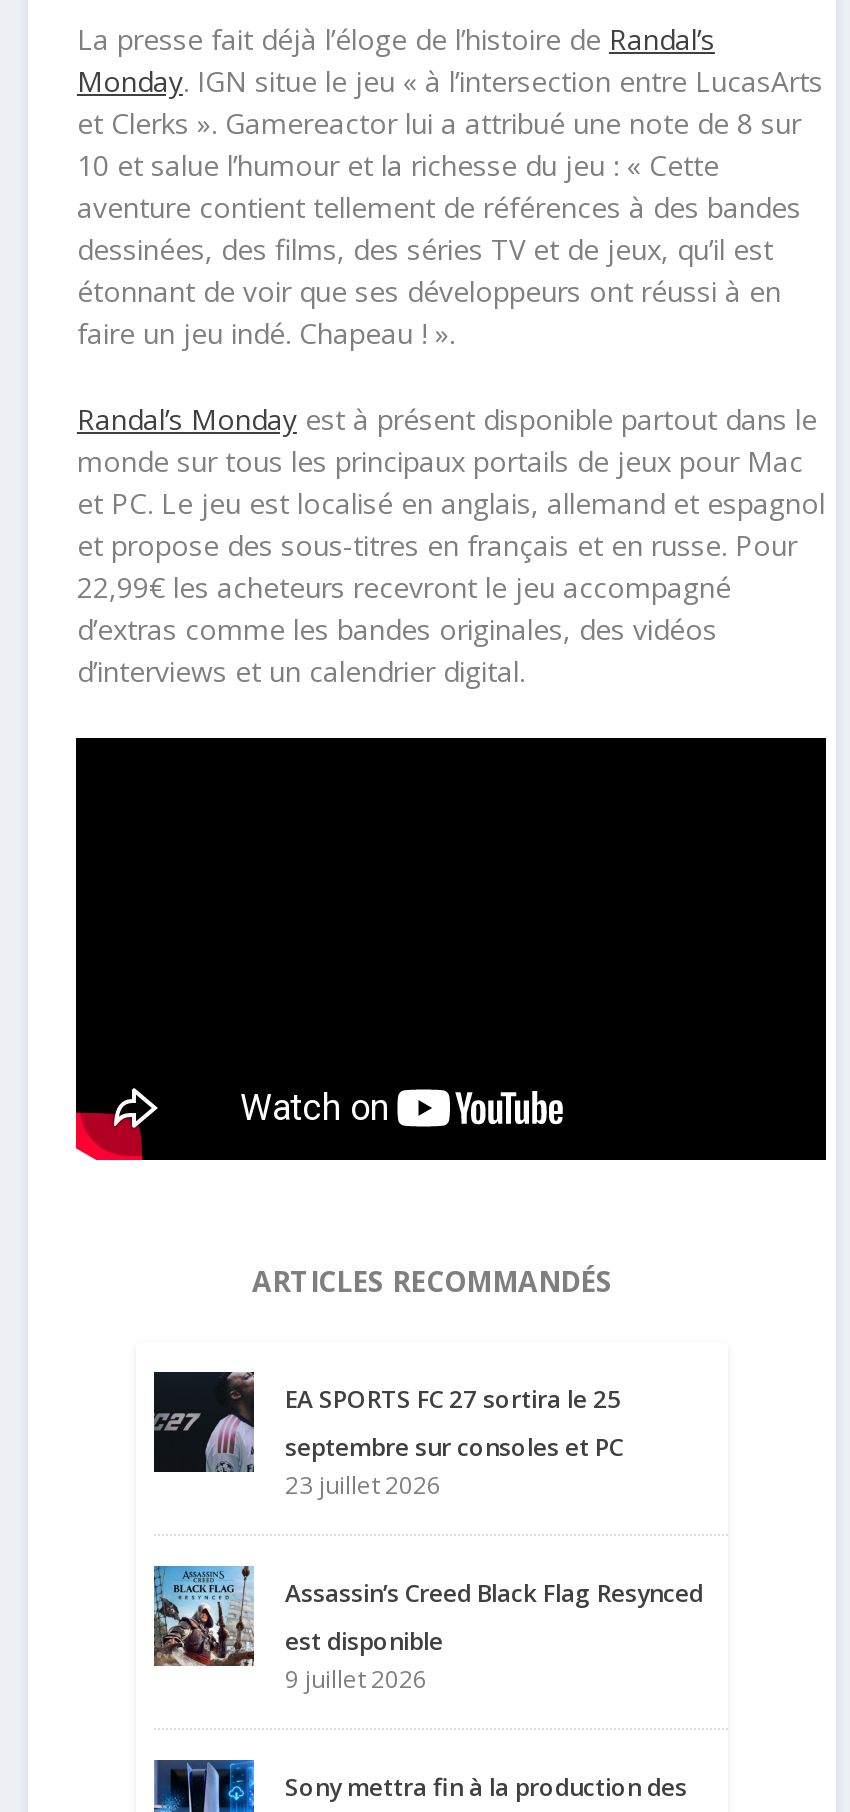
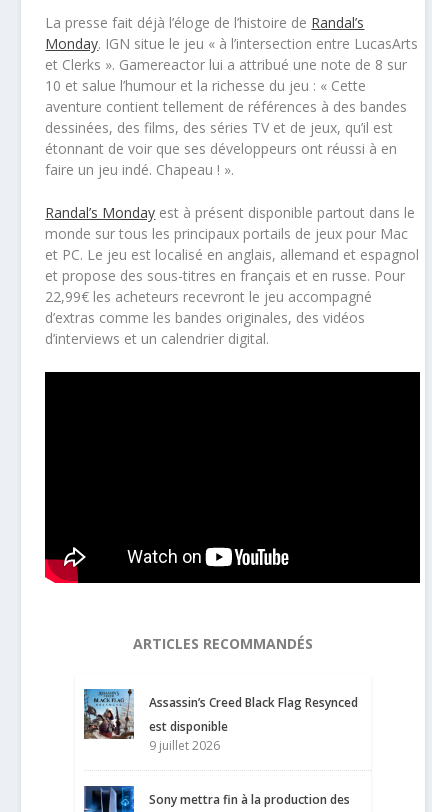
[152,1370,623,1502] [image] | EA SPORTS FC 27 sortira le 25 | septembre sur consoles et PC | 23 juillet 2026 -> none

